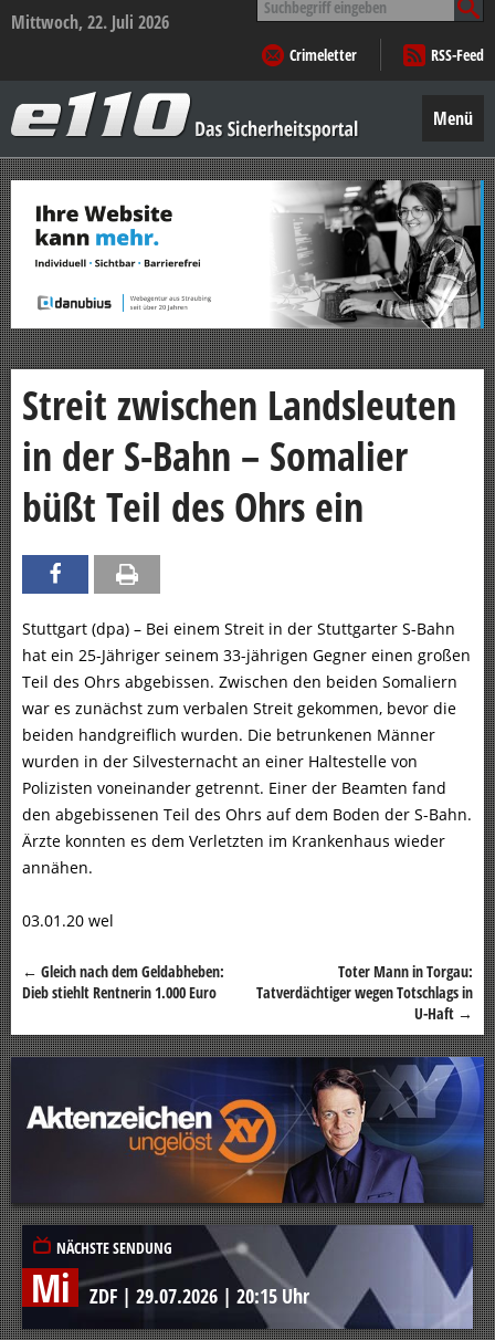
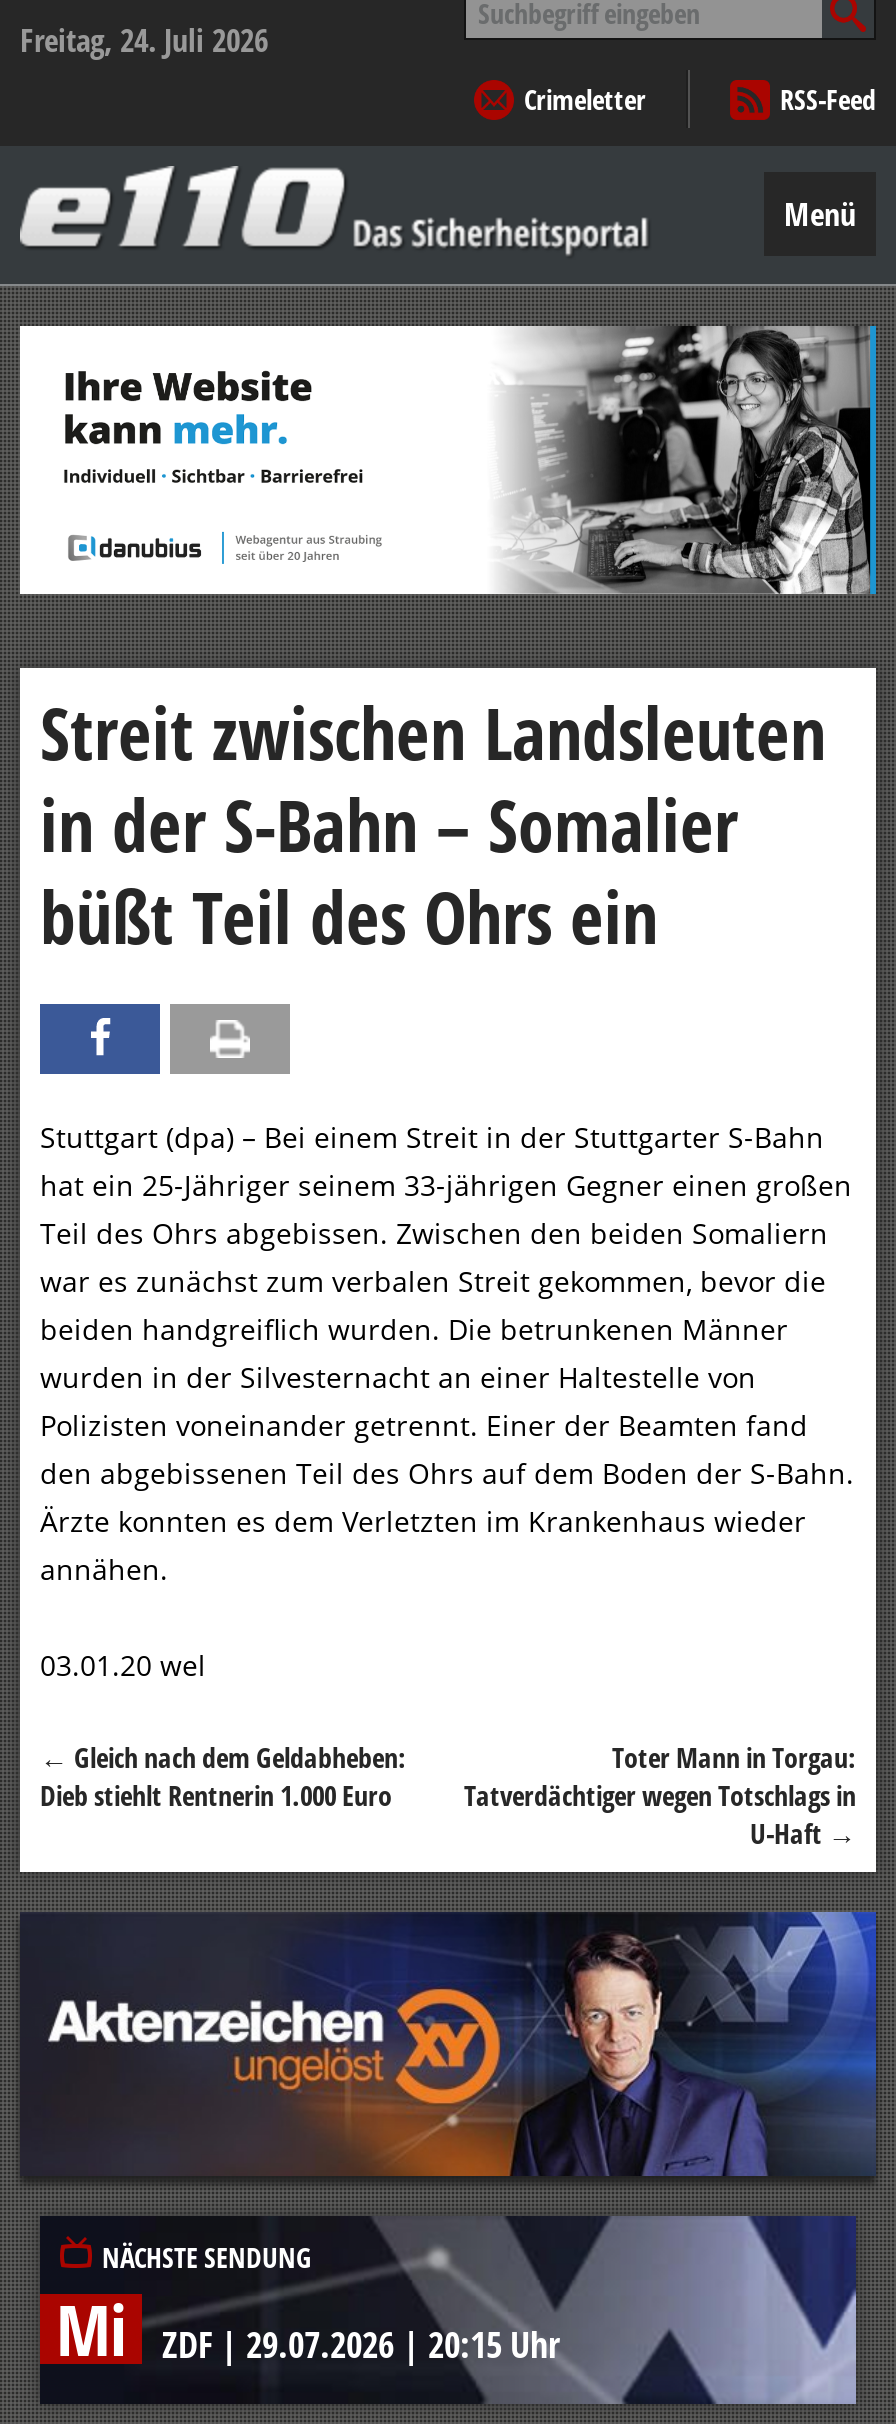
[11,10,169,34] Mittwoch, 22. Juli 2026 -> [20,18,268,62] Freitag, 24. Juli 2026

